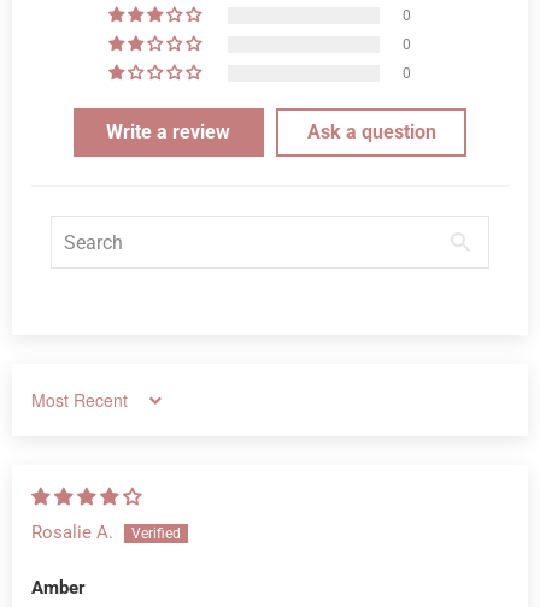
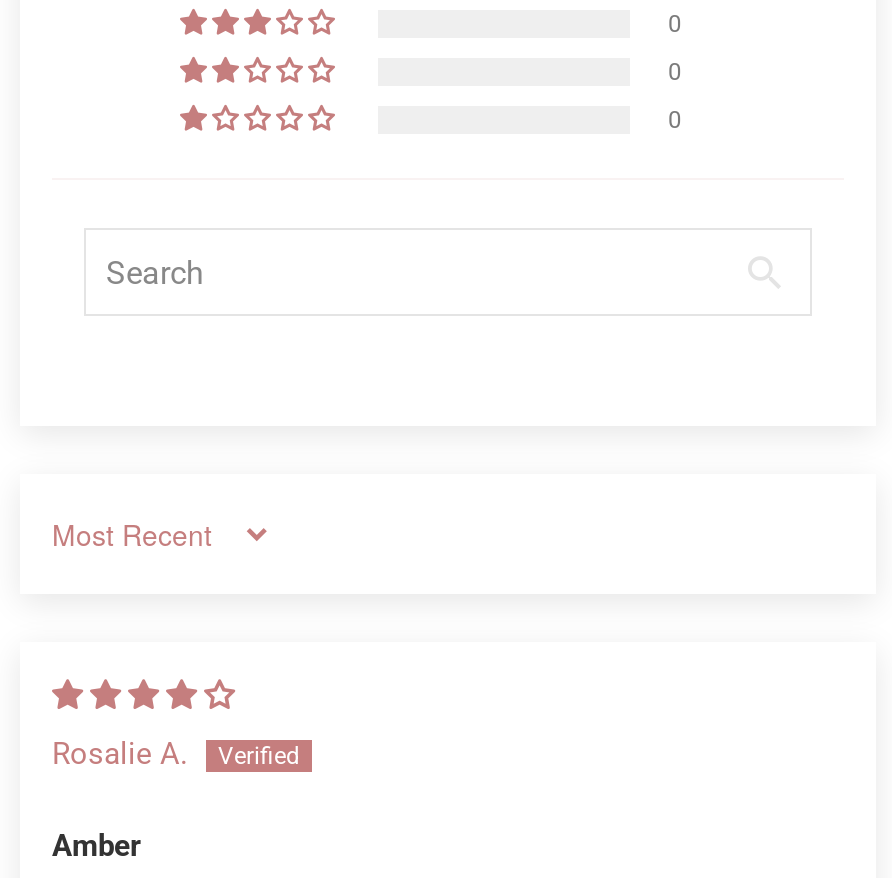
[106,121,436,144] Write a review | Ask a question -> none

